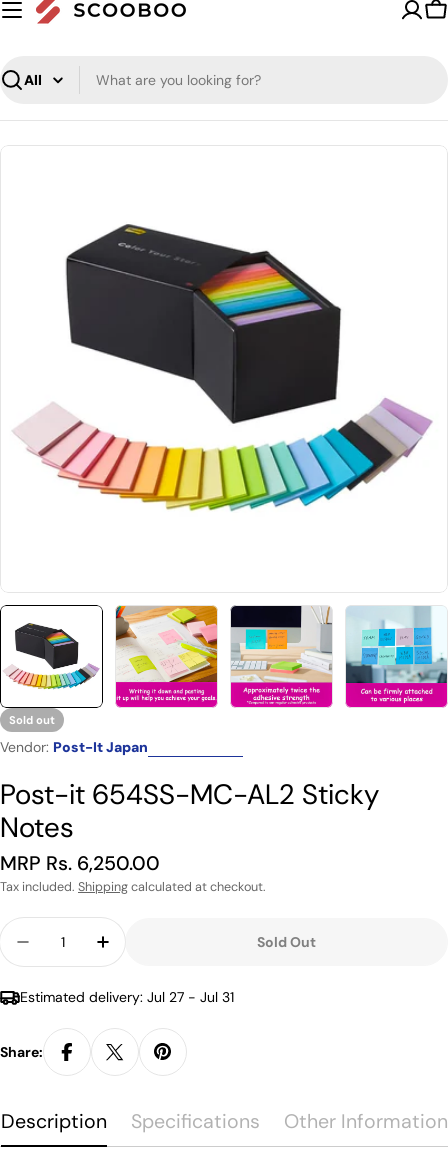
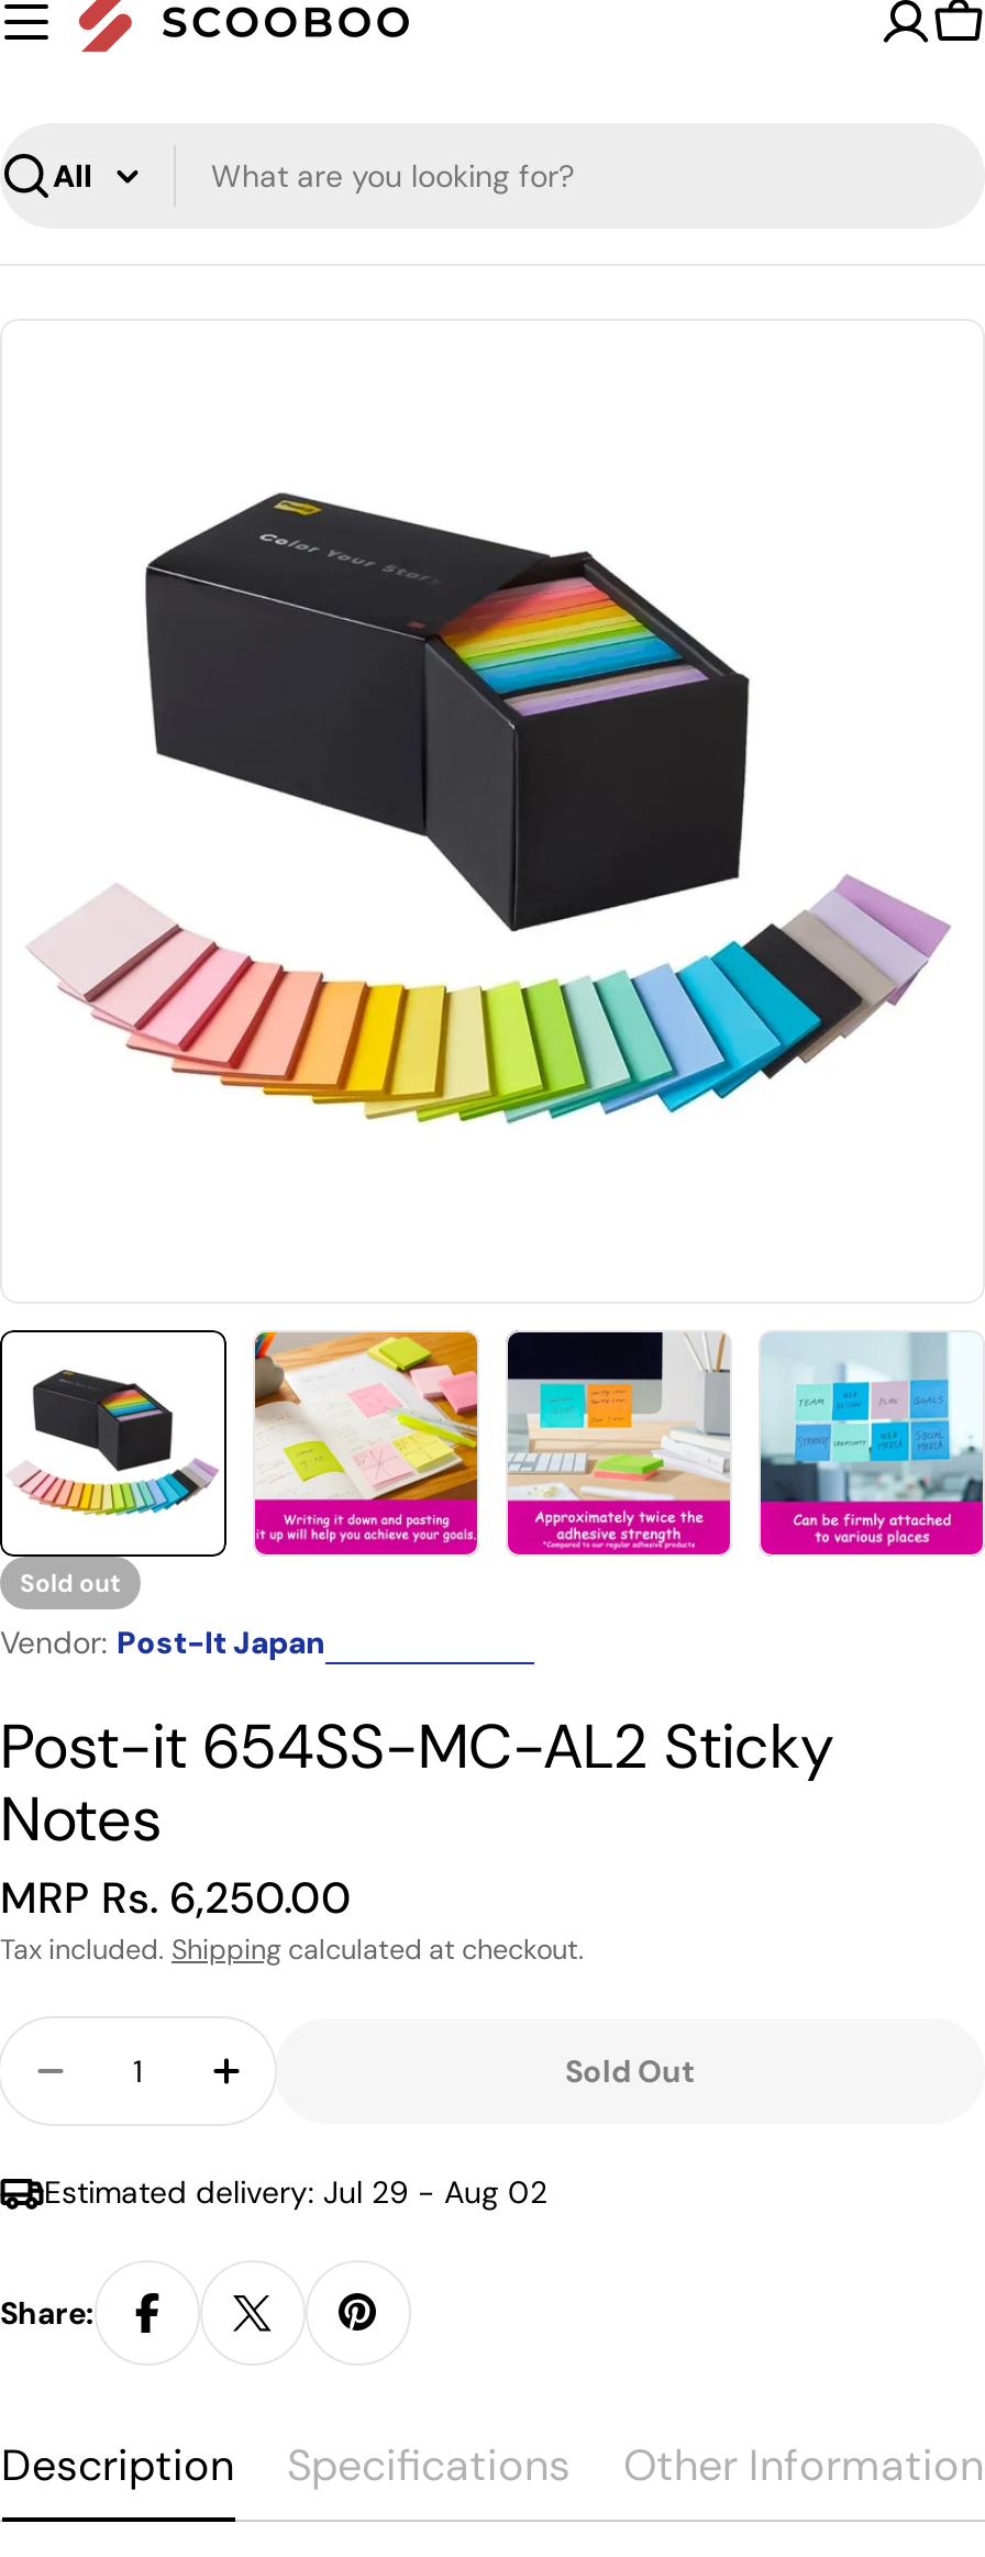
[20,988,234,1006] Estimated delivery: Jul 27 - Jul 31 -> [44,2173,547,2213] Estimated delivery: Jul 29 - Aug 02

